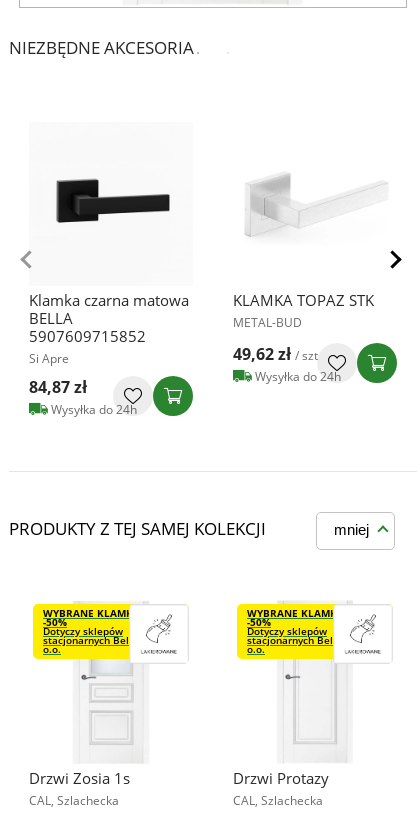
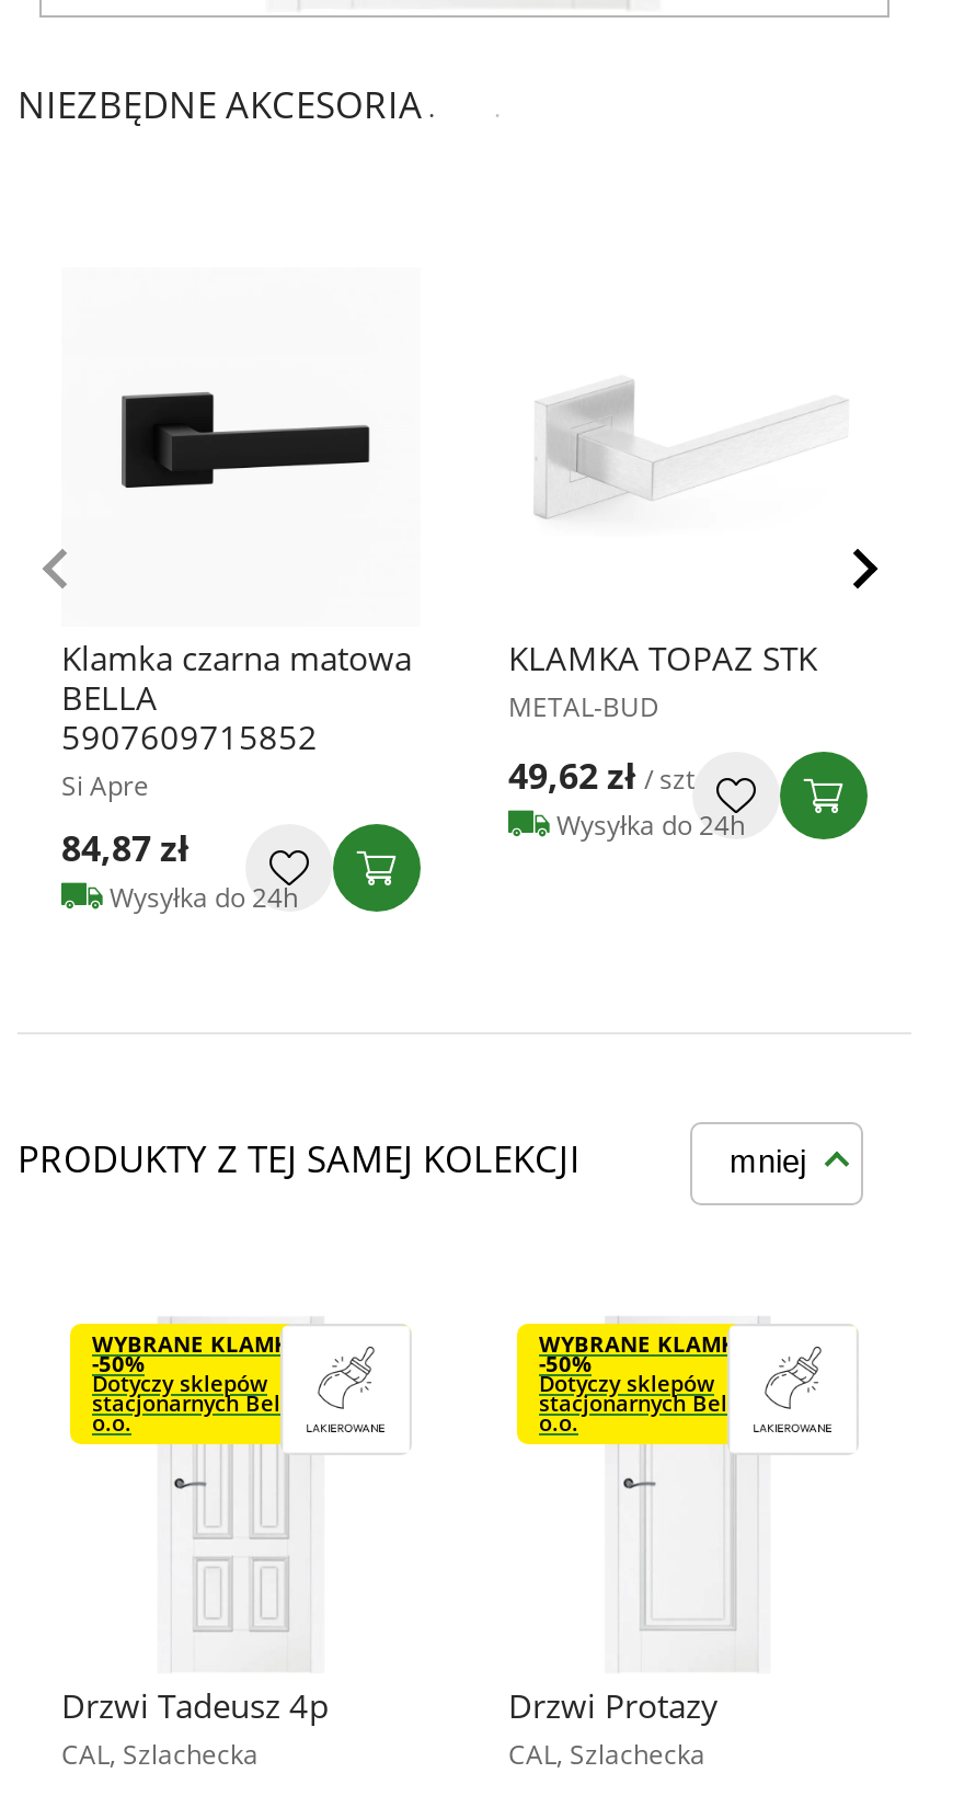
[29,768,130,788] Drzwi Zosia 1s -> [61,1684,329,1728] Drzwi Tadeusz 4p

